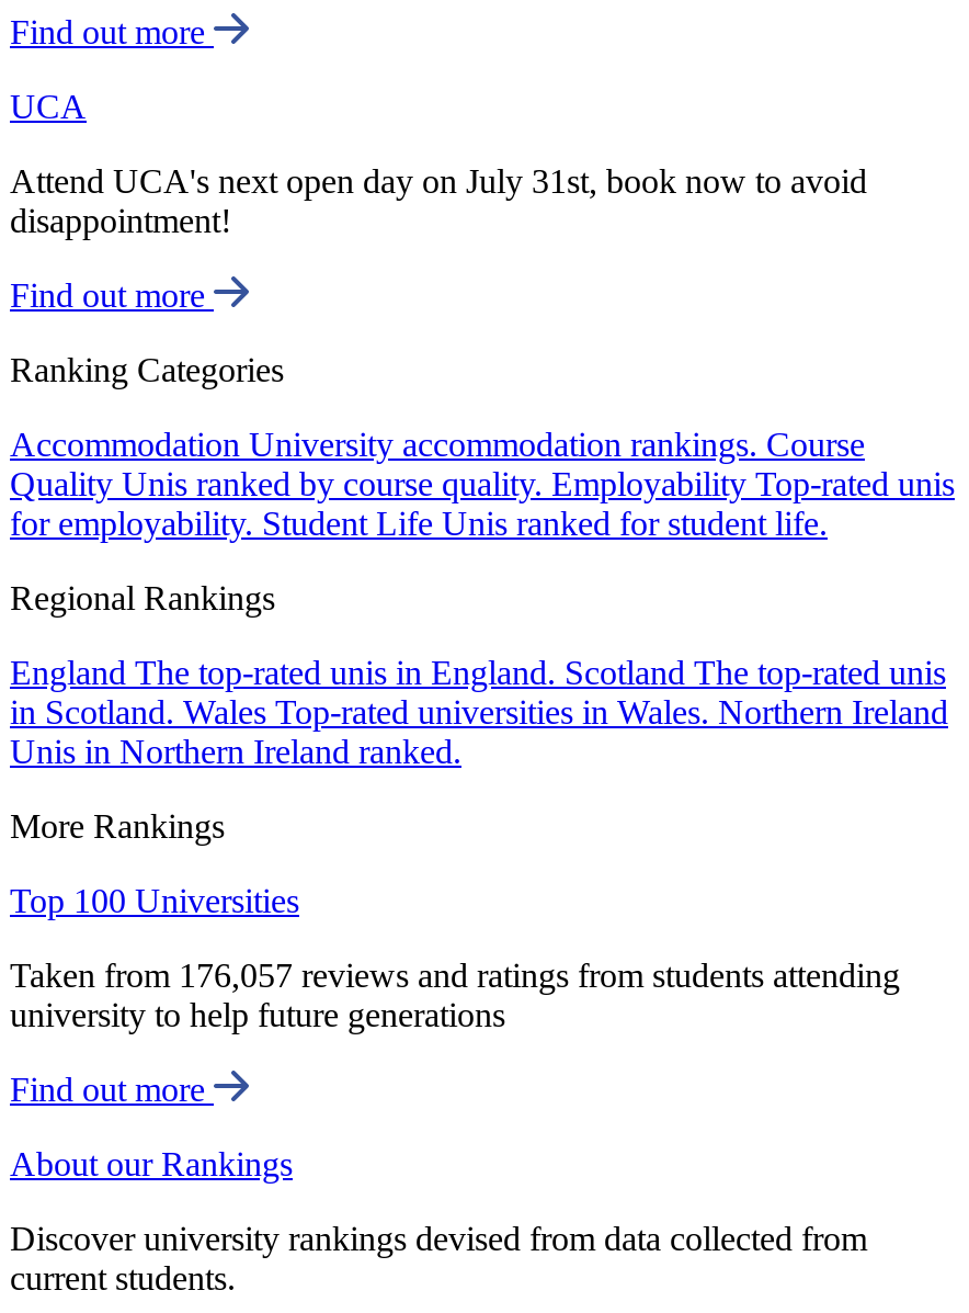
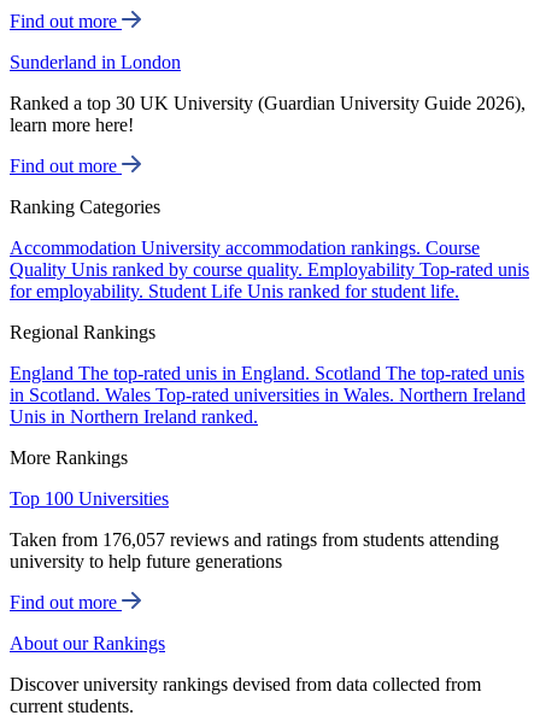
[10,88,87,125] UCA -> [10,52,181,72] Sunderland in London
[10,163,867,239] Attend UCA's next open day on July 31st, book now to avoid | disappointment! -> [10,93,526,135] Ranked a top 30 UK University (Guardian University Guide 2026), | learn more here!

